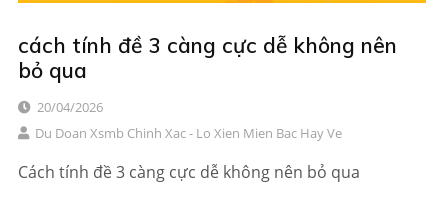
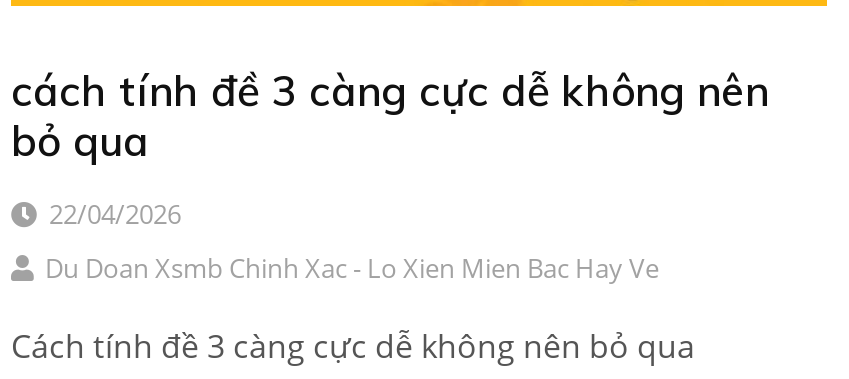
[37,98,103,116] 20/04/2026 -> [49,196,181,232] 22/04/2026

